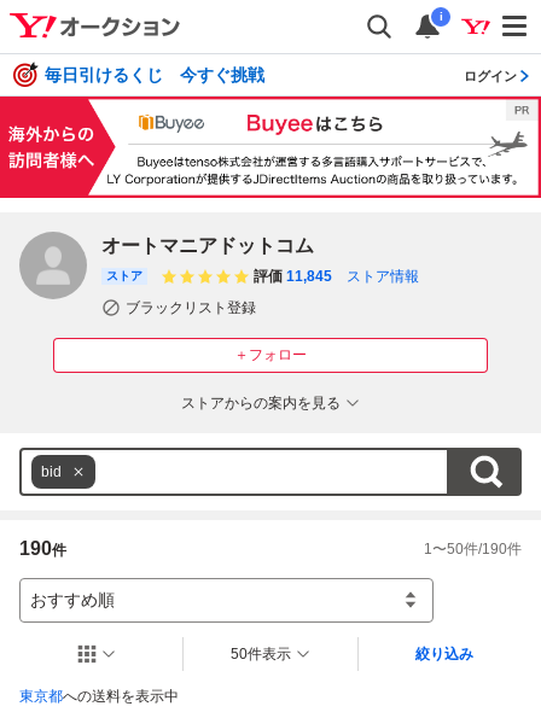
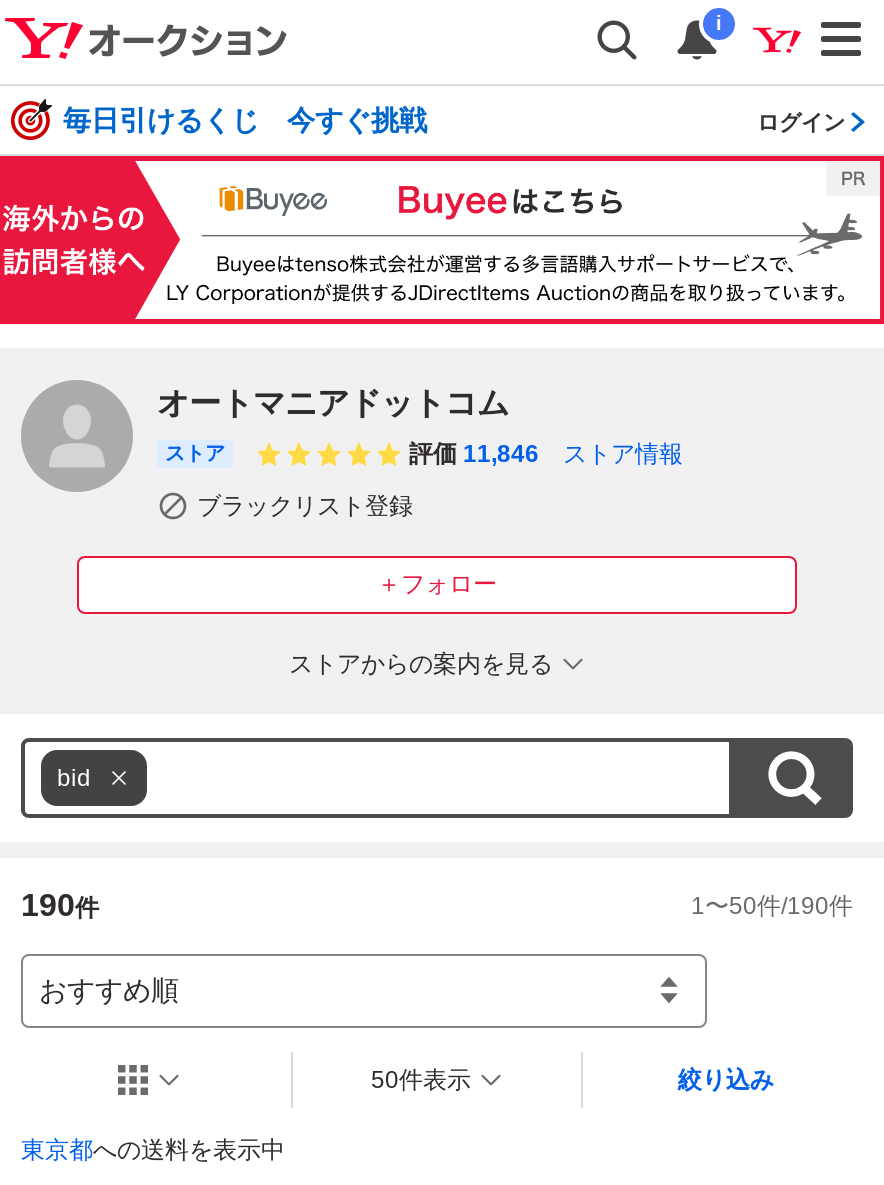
[254,267,419,284] 評価 11,845 ストア情報 -> [409,439,683,467] 評価 11,846 ストア情報

